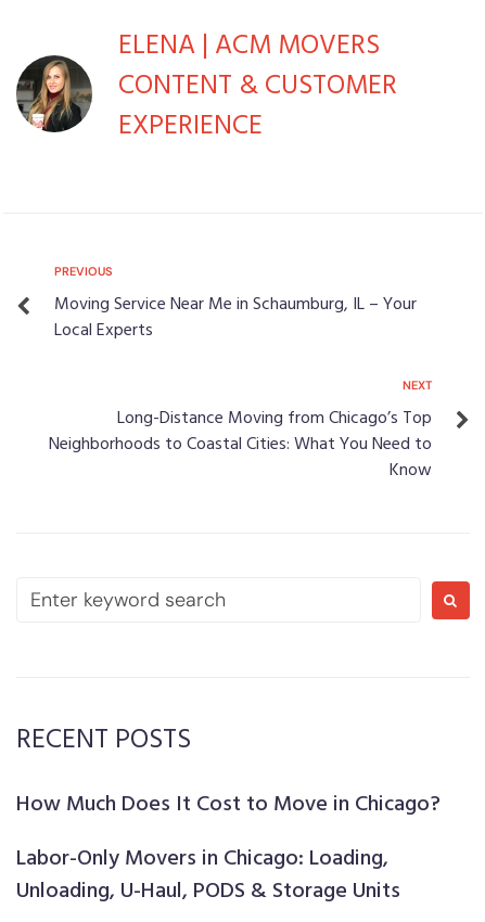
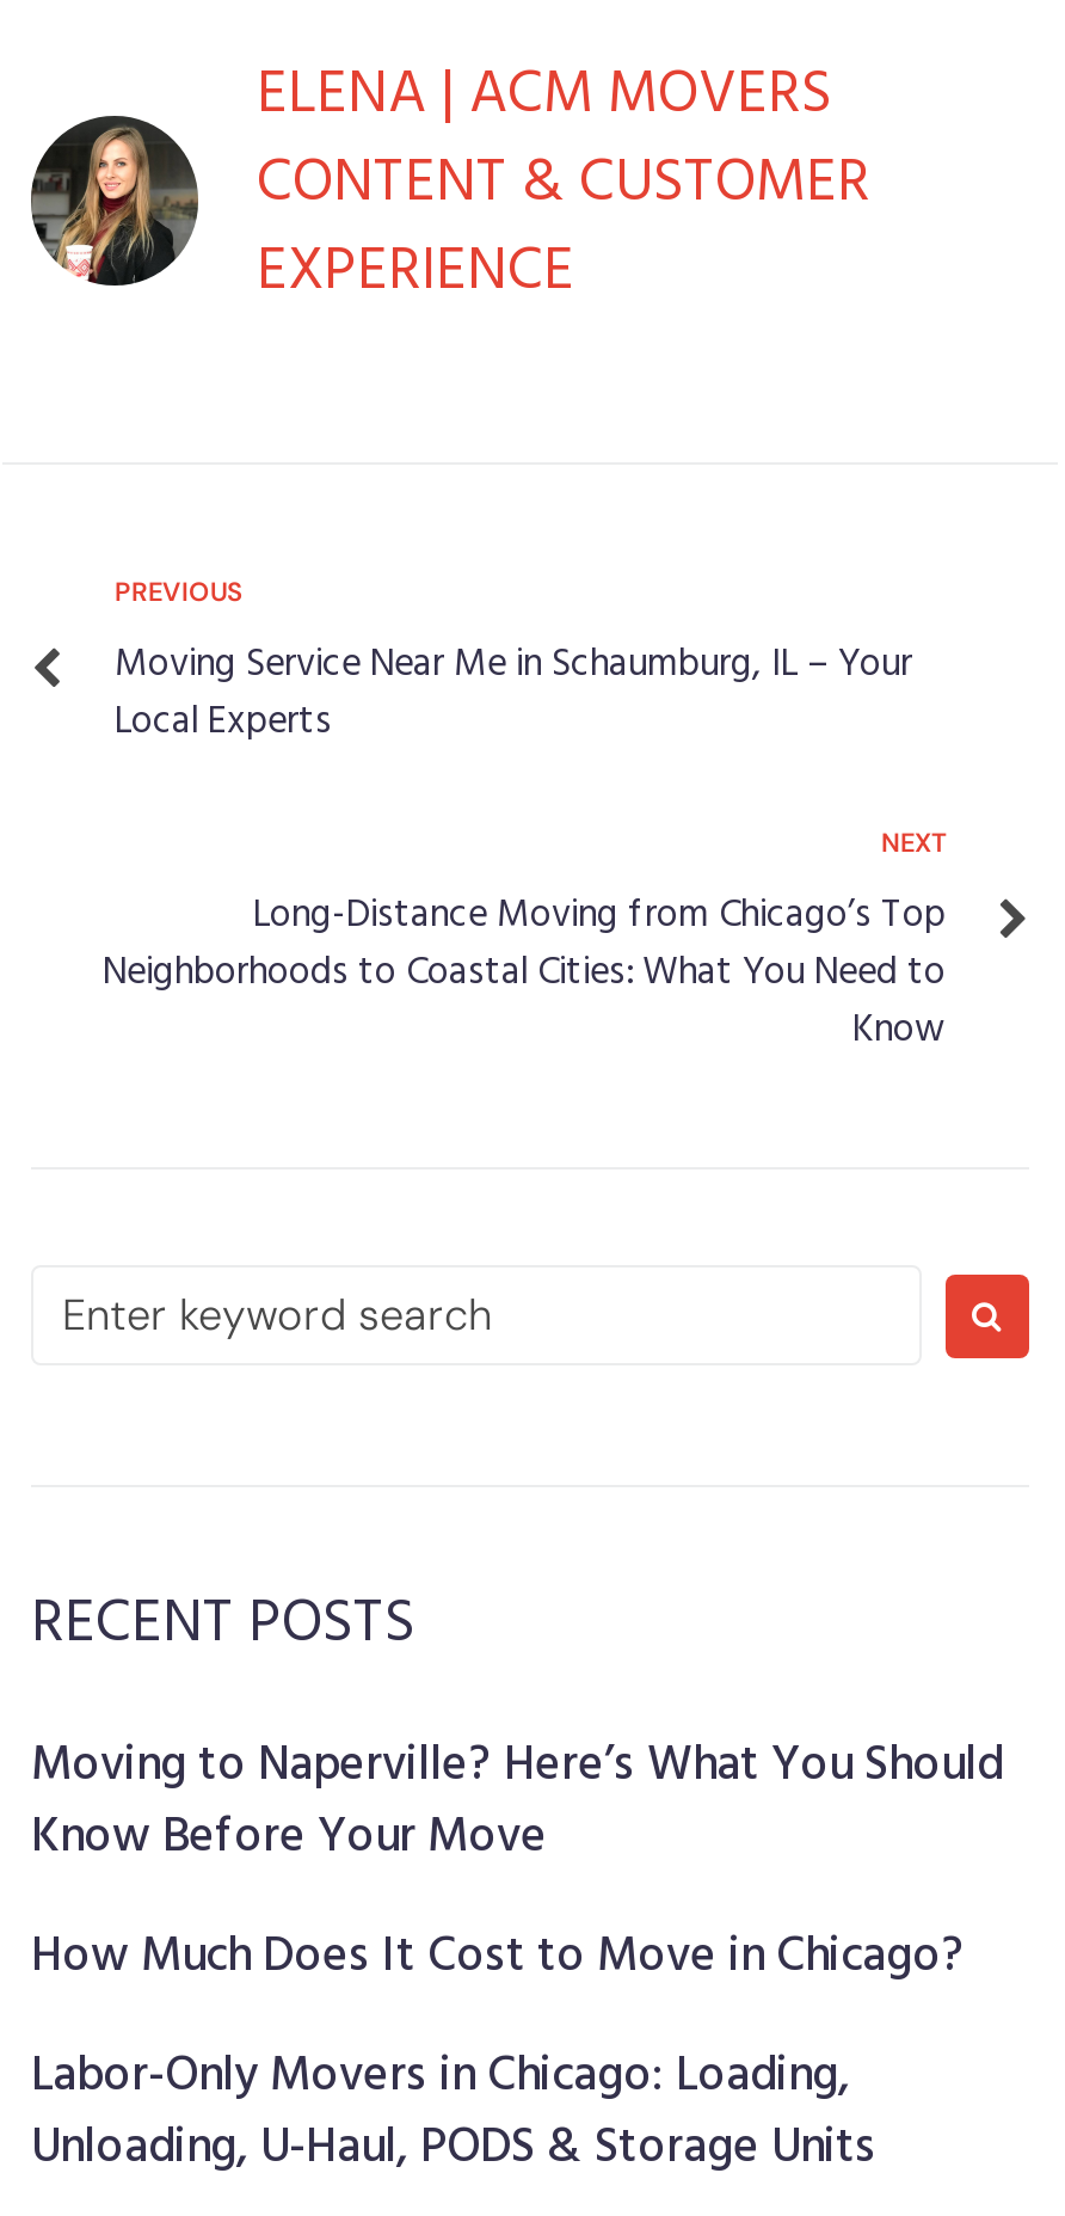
none -> [31,1729,1003,1877] Moving to Naperville? Here’s What You Should | Know Before Your Move

